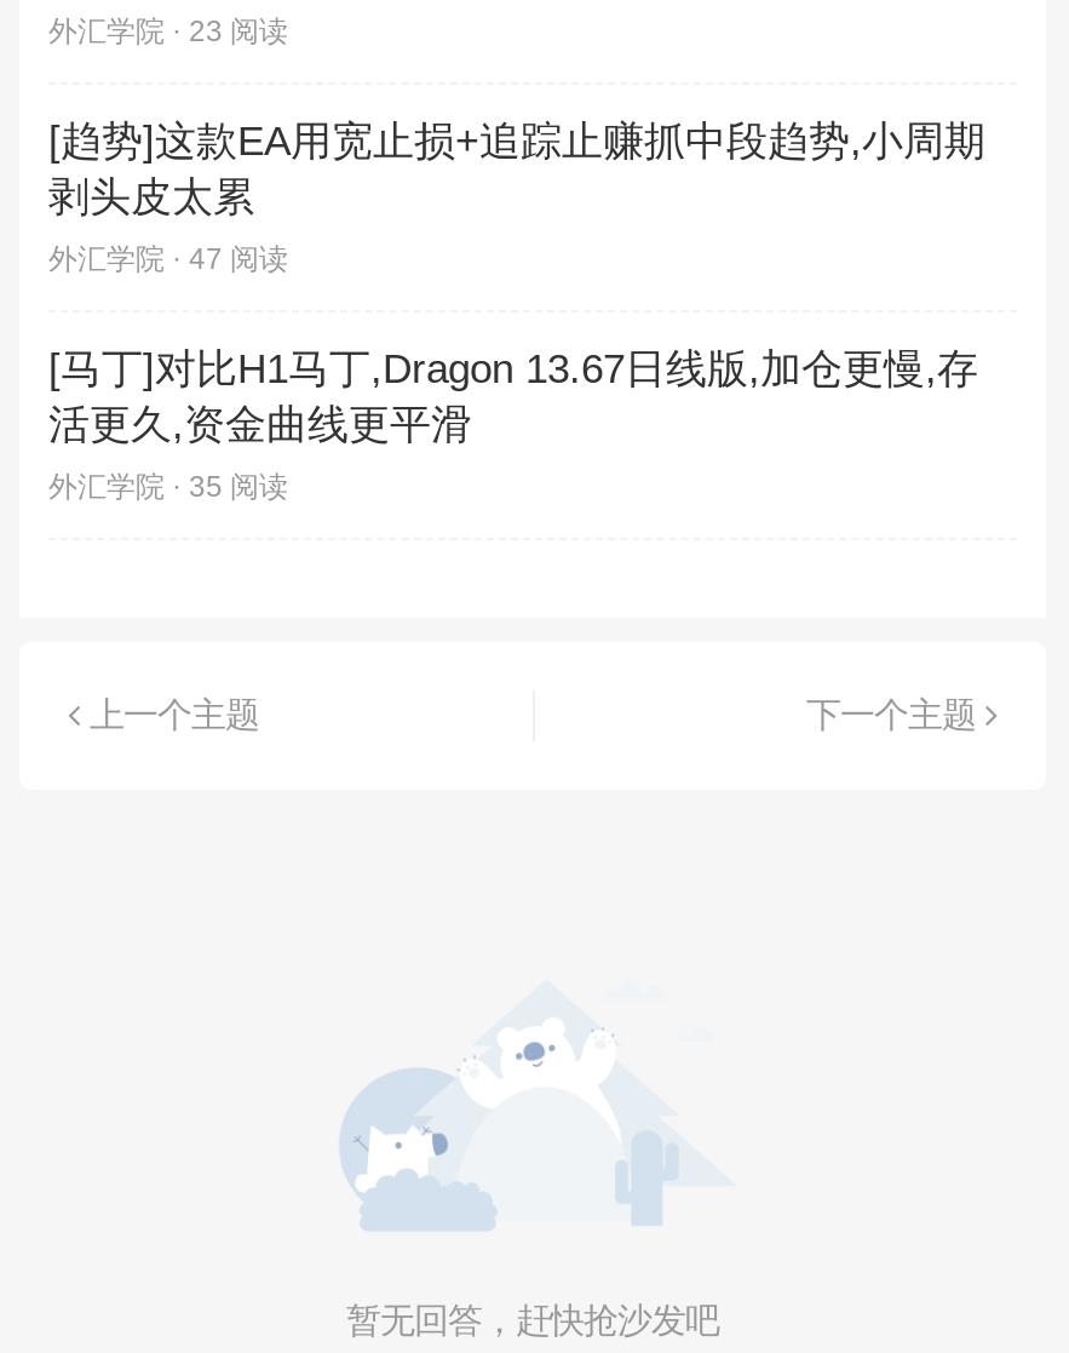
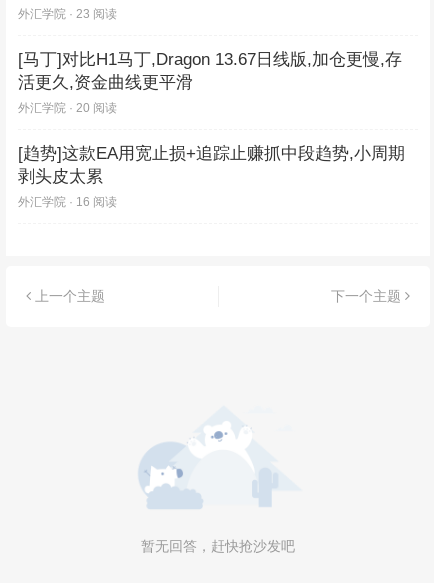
moved [48,117,985,219] -> [18,143,405,185]: [趋势]这款EA用宽止损+追踪止赚抓中段趋势,小周期 | 剥头皮太累
[48,241,288,275] 外汇学院 · 47 阅读 -> none
moved [48,345,978,447] -> [18,49,402,91]: [马丁]对比H1马丁,Dragon 13.67日线版,加仓更慢,存 | 活更久,资金曲线更平滑
[48,469,288,503] 外汇学院 · 35 阅读 -> [18,100,117,208] 外汇学院 · 20 阅读 | 外汇学院 · 16 阅读

